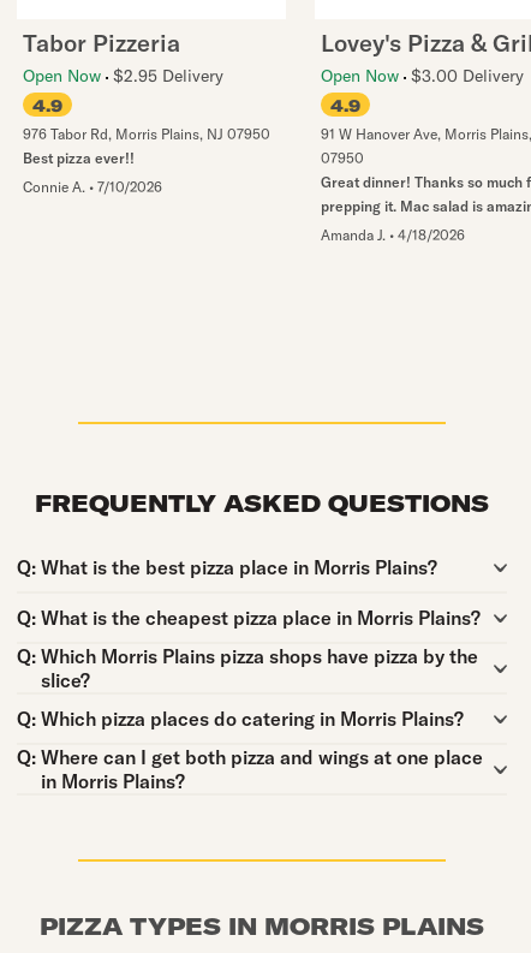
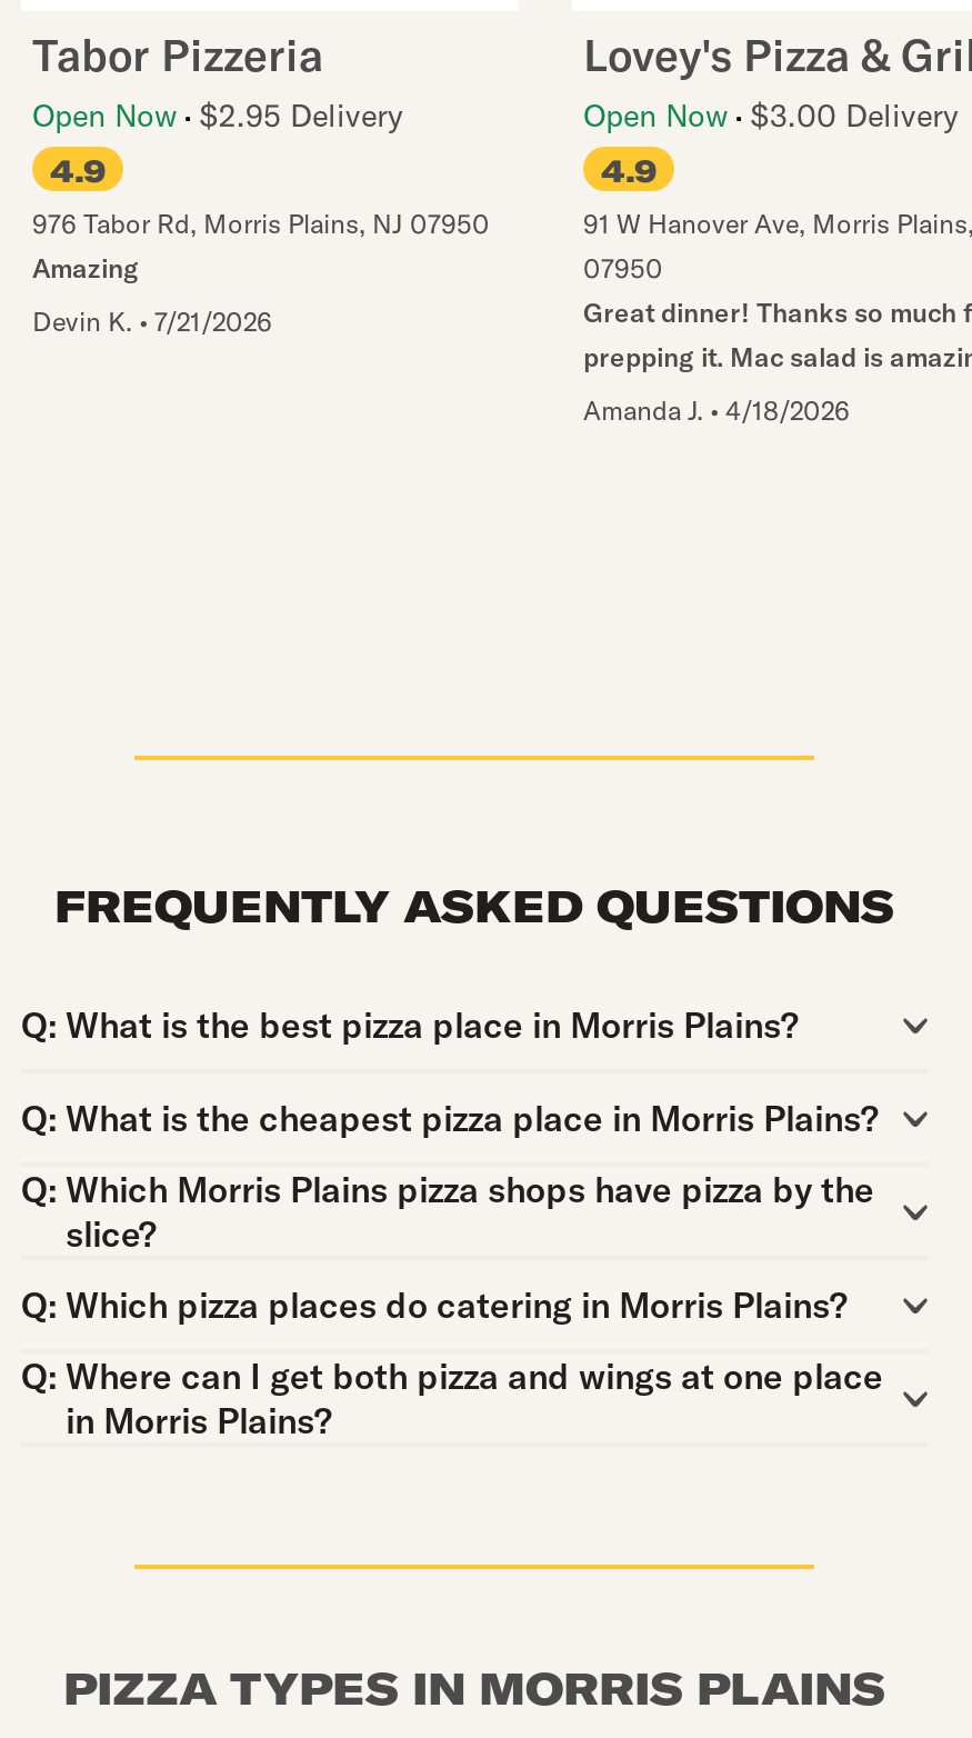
[23,149,135,167] Best pizza ever!! -> [32,251,139,284] Amazing
[23,178,162,196] Connie A. • 7/10/2026 -> [32,304,272,338] Devin K. • 7/21/2026

